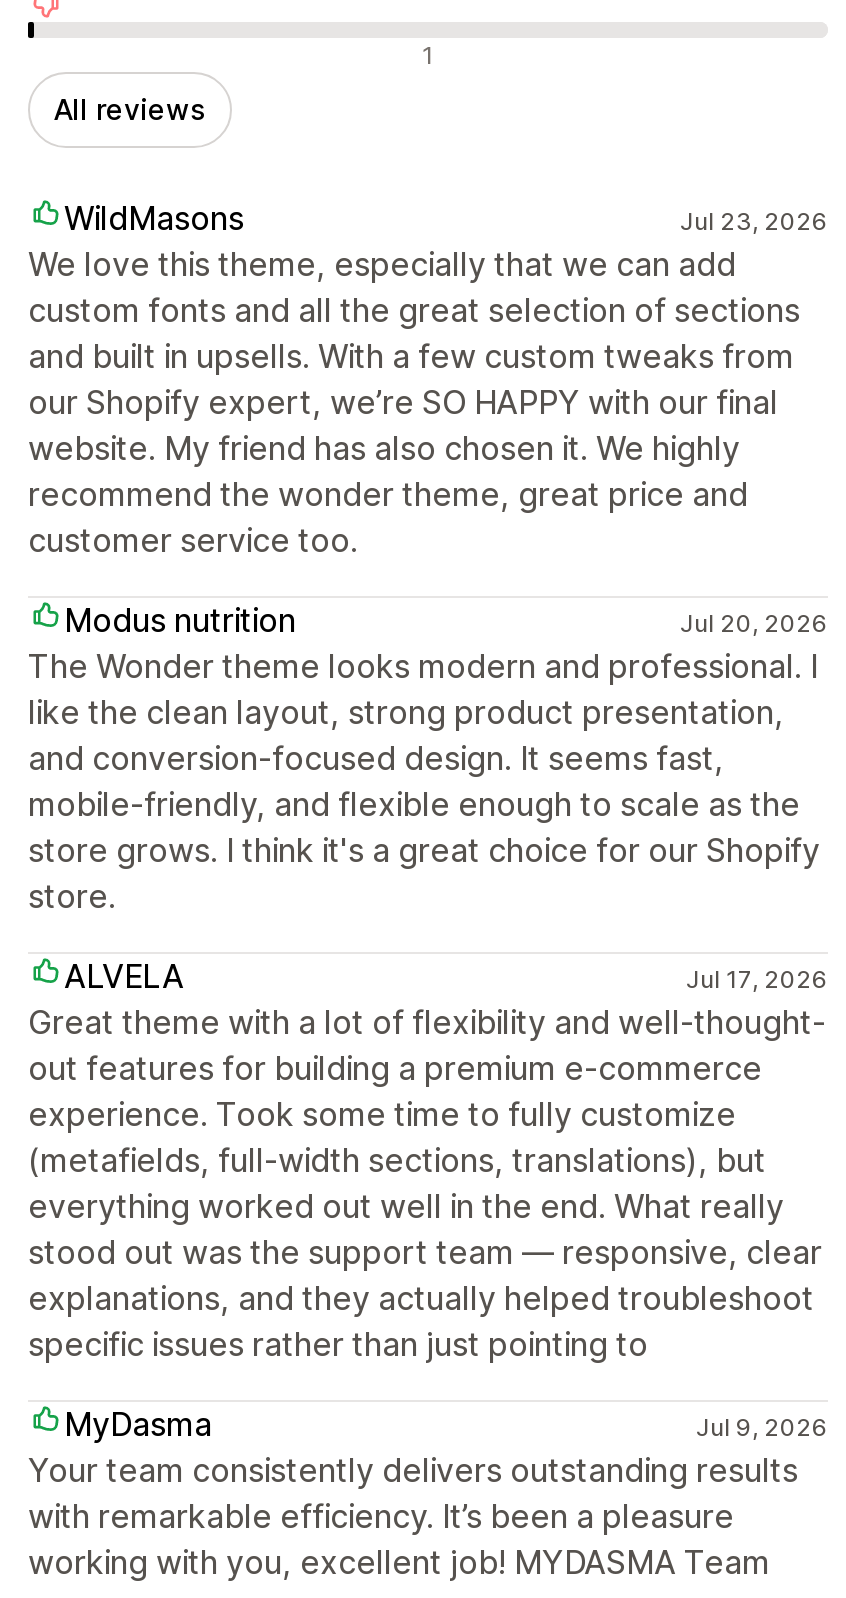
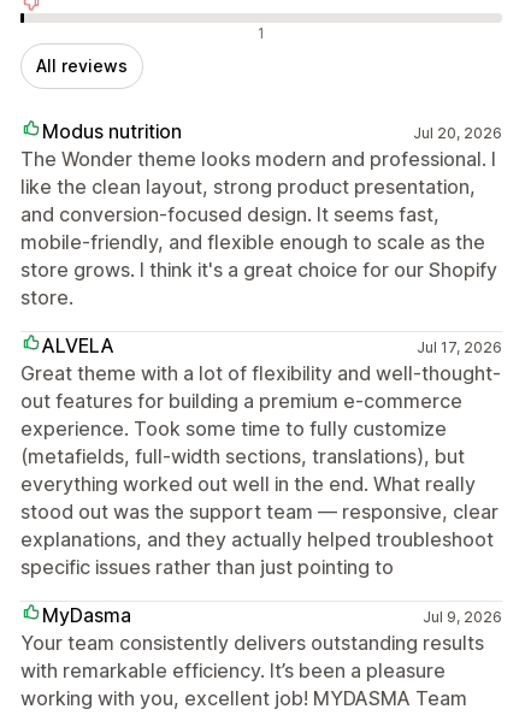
[28,198,828,560] WildMasons | Jul 23, 2026 | We love this theme, especially that we can add | custom fonts and all the great selection of sections | and built in upsells. With a few custom tweaks from | our Shopify expert, we’re SO HAPPY with our final | website. My friend has also chosen it. We highly | recommend the wonder theme, great price and | customer service too. -> none

